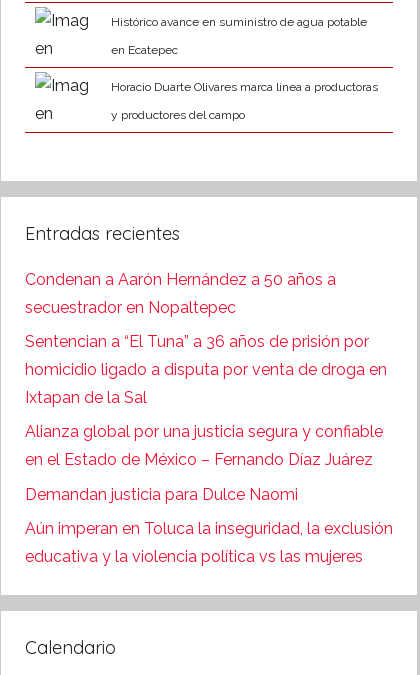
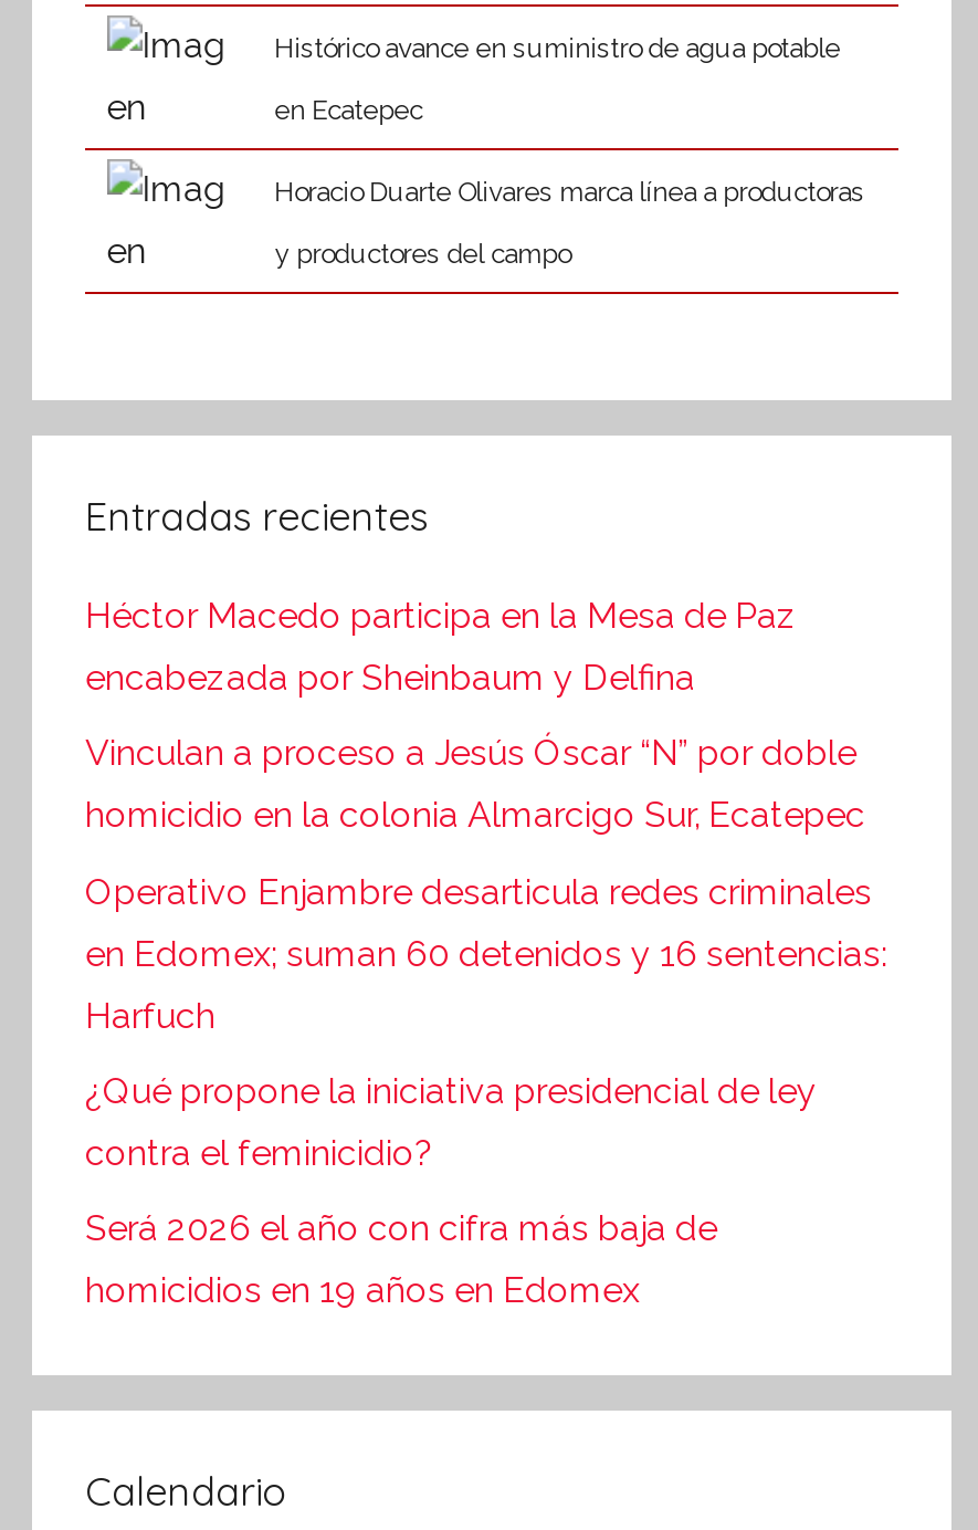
[25,269,393,566] Condenan a Aarón Hernández a 50 años a | secuestrador en Nopaltepec | Sentencian a “El Tuna” a 36 años de prisión por | homicidio ligado a disputa por venta de droga en | Ixtapan de la Sal | Alianza global por una justicia segura y confiable | en el Estado de México – Fernando Díaz Juárez | Demandan justicia para Dulce Naomi | Aún imperan en Toluca la inseguridad, la exclusión | educativa y la violencia política vs las mujeres -> [85,595,887,1312] Héctor Macedo participa en la Mesa de Paz | encabezada por Sheinbaum y Delfina | Vinculan a proceso a Jesús Óscar “N” por doble | homicidio en la colonia Almarcigo Sur, Ecatepec | Operativo Enjambre desarticula redes criminales | en Edomex; suman 60 detenidos y 16 sentencias: | Harfuch | ¿Qué propone la iniciativa presidencial de ley | contra el feminicidio? | Será 2026 el año con cifra más baja de | homicidios en 19 años en Edomex

